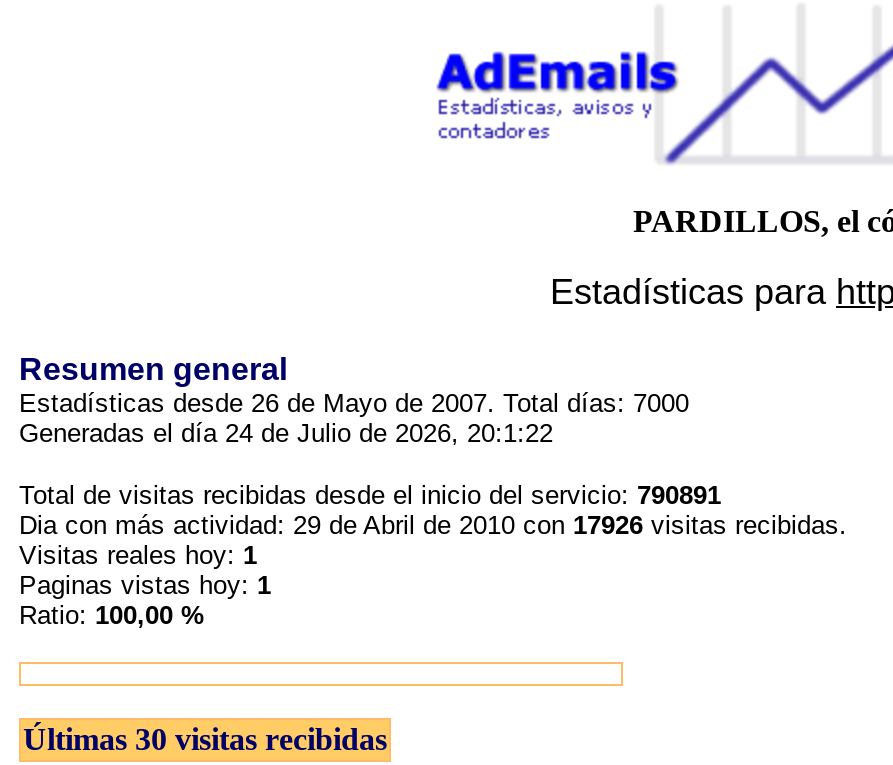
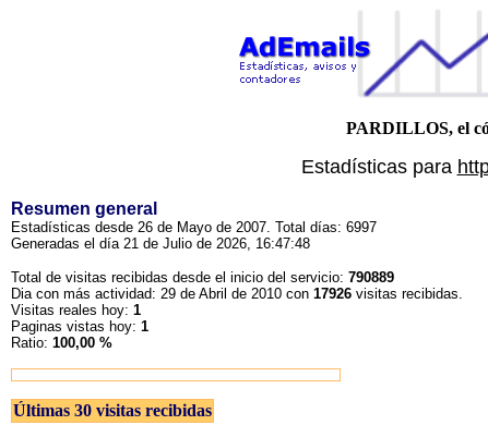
[19,388,689,418] Estadísticas desde 26 de Mayo de 2007. Total días: 7000 -> [11,219,377,235] Estadísticas desde 26 de Mayo de 2007. Total días: 6997
[19,418,553,448] Generadas el día 24 de Julio de 2026, 20:1:22 -> [11,235,310,252] Generadas el día 21 de Julio de 2026, 16:47:48
[19,480,721,510] Total de visitas recibidas desde el inicio del servicio: 790891 -> [11,269,394,286] Total de visitas recibidas desde el inicio del servicio: 790889

